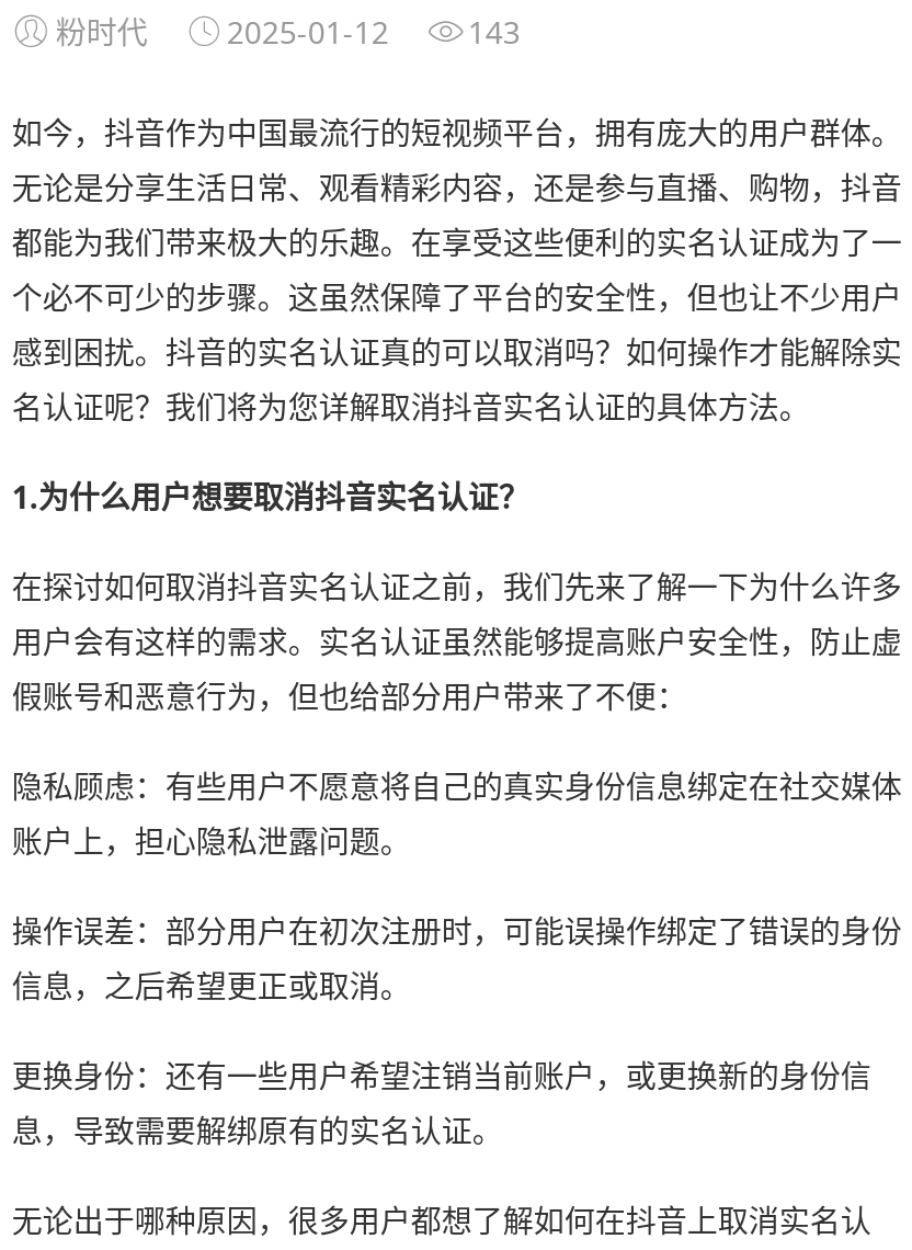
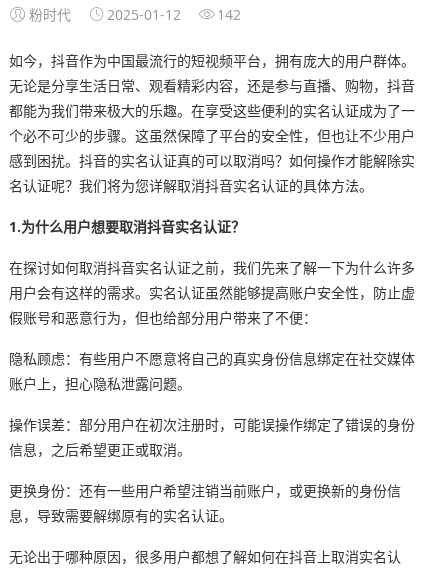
[56,11,520,52] 粉时代 2025-01-12 143 -> [29,5,241,24] 粉时代 2025-01-12 142

